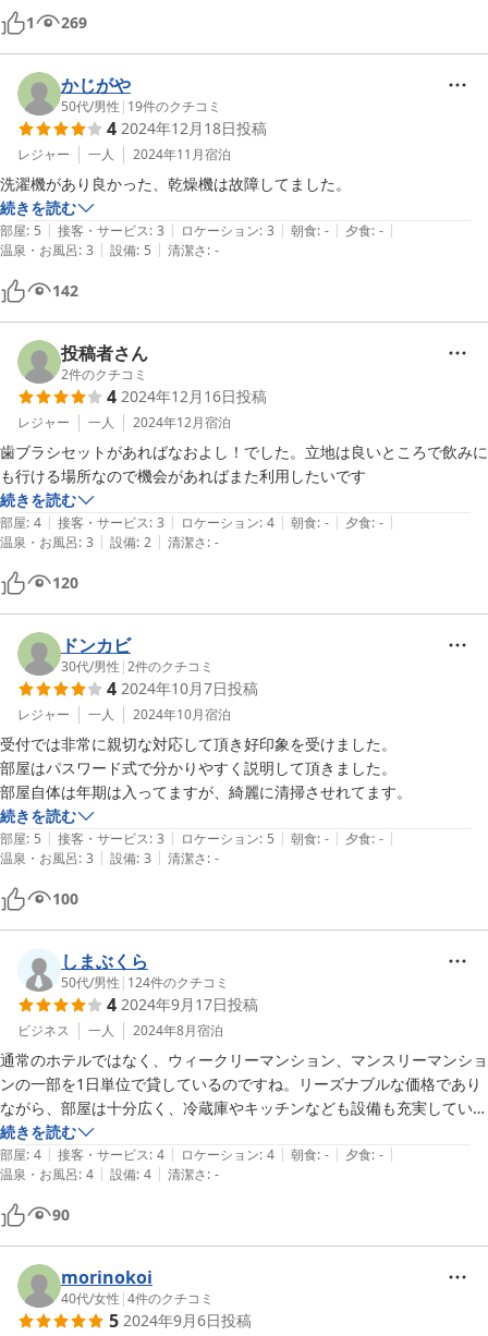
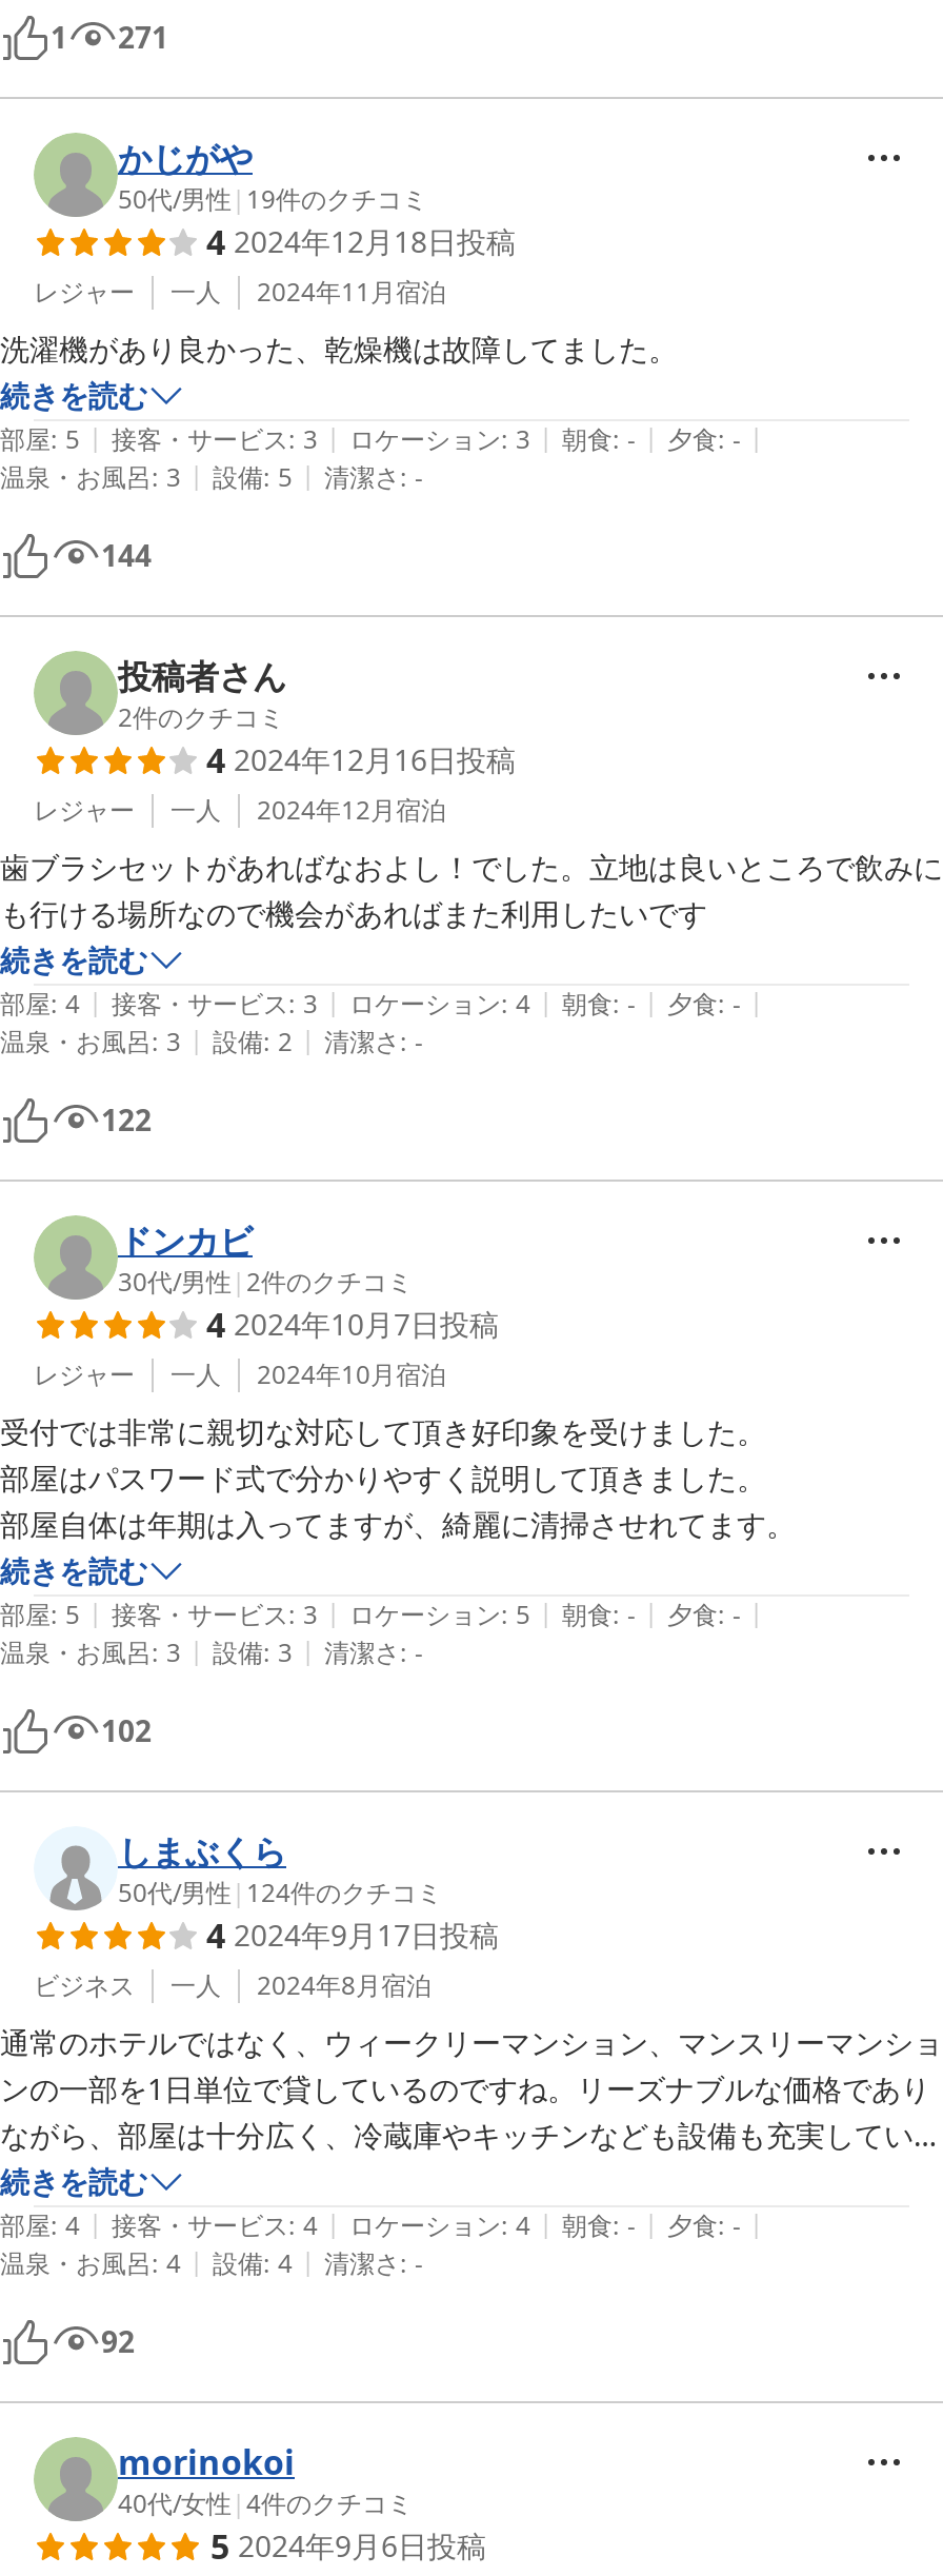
[26,12,87,33] 1 269 -> [51,17,168,57] 1 271
[52,280,78,301] 142 -> [101,535,152,575] 144
[52,572,78,593] 120 -> [101,1099,152,1140] 122
[52,888,78,909] 100 -> [101,1710,152,1750] 102
[52,1204,70,1225] 90 -> [101,2321,135,2361] 92

